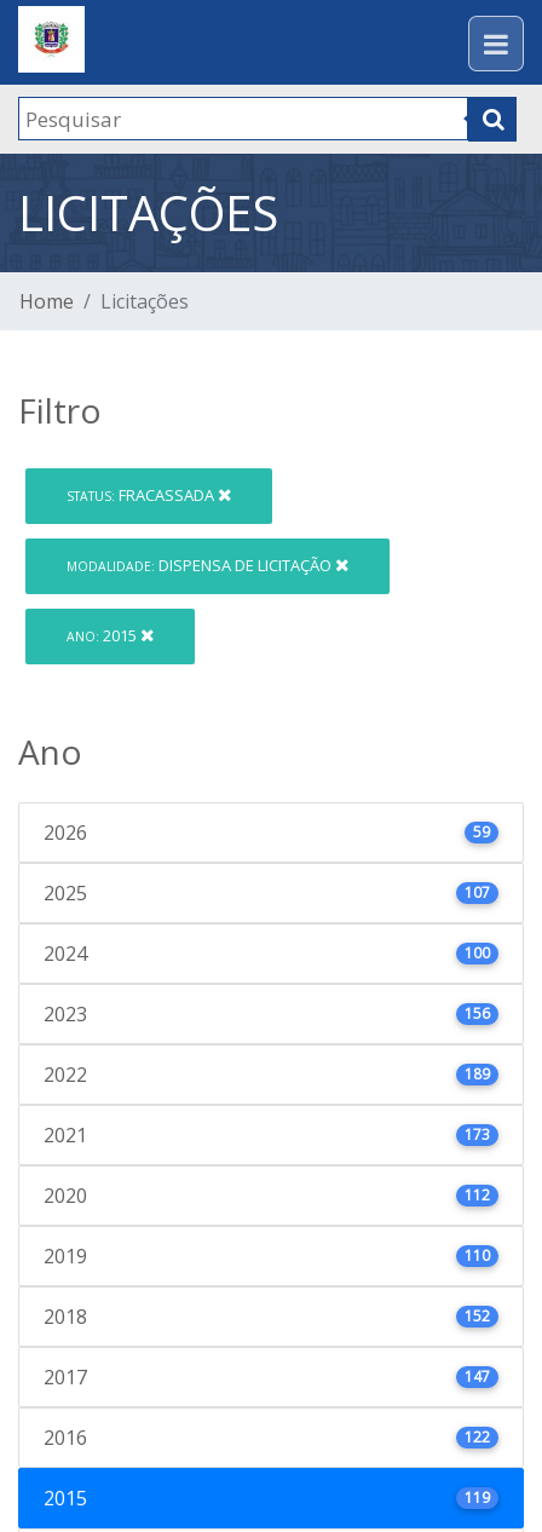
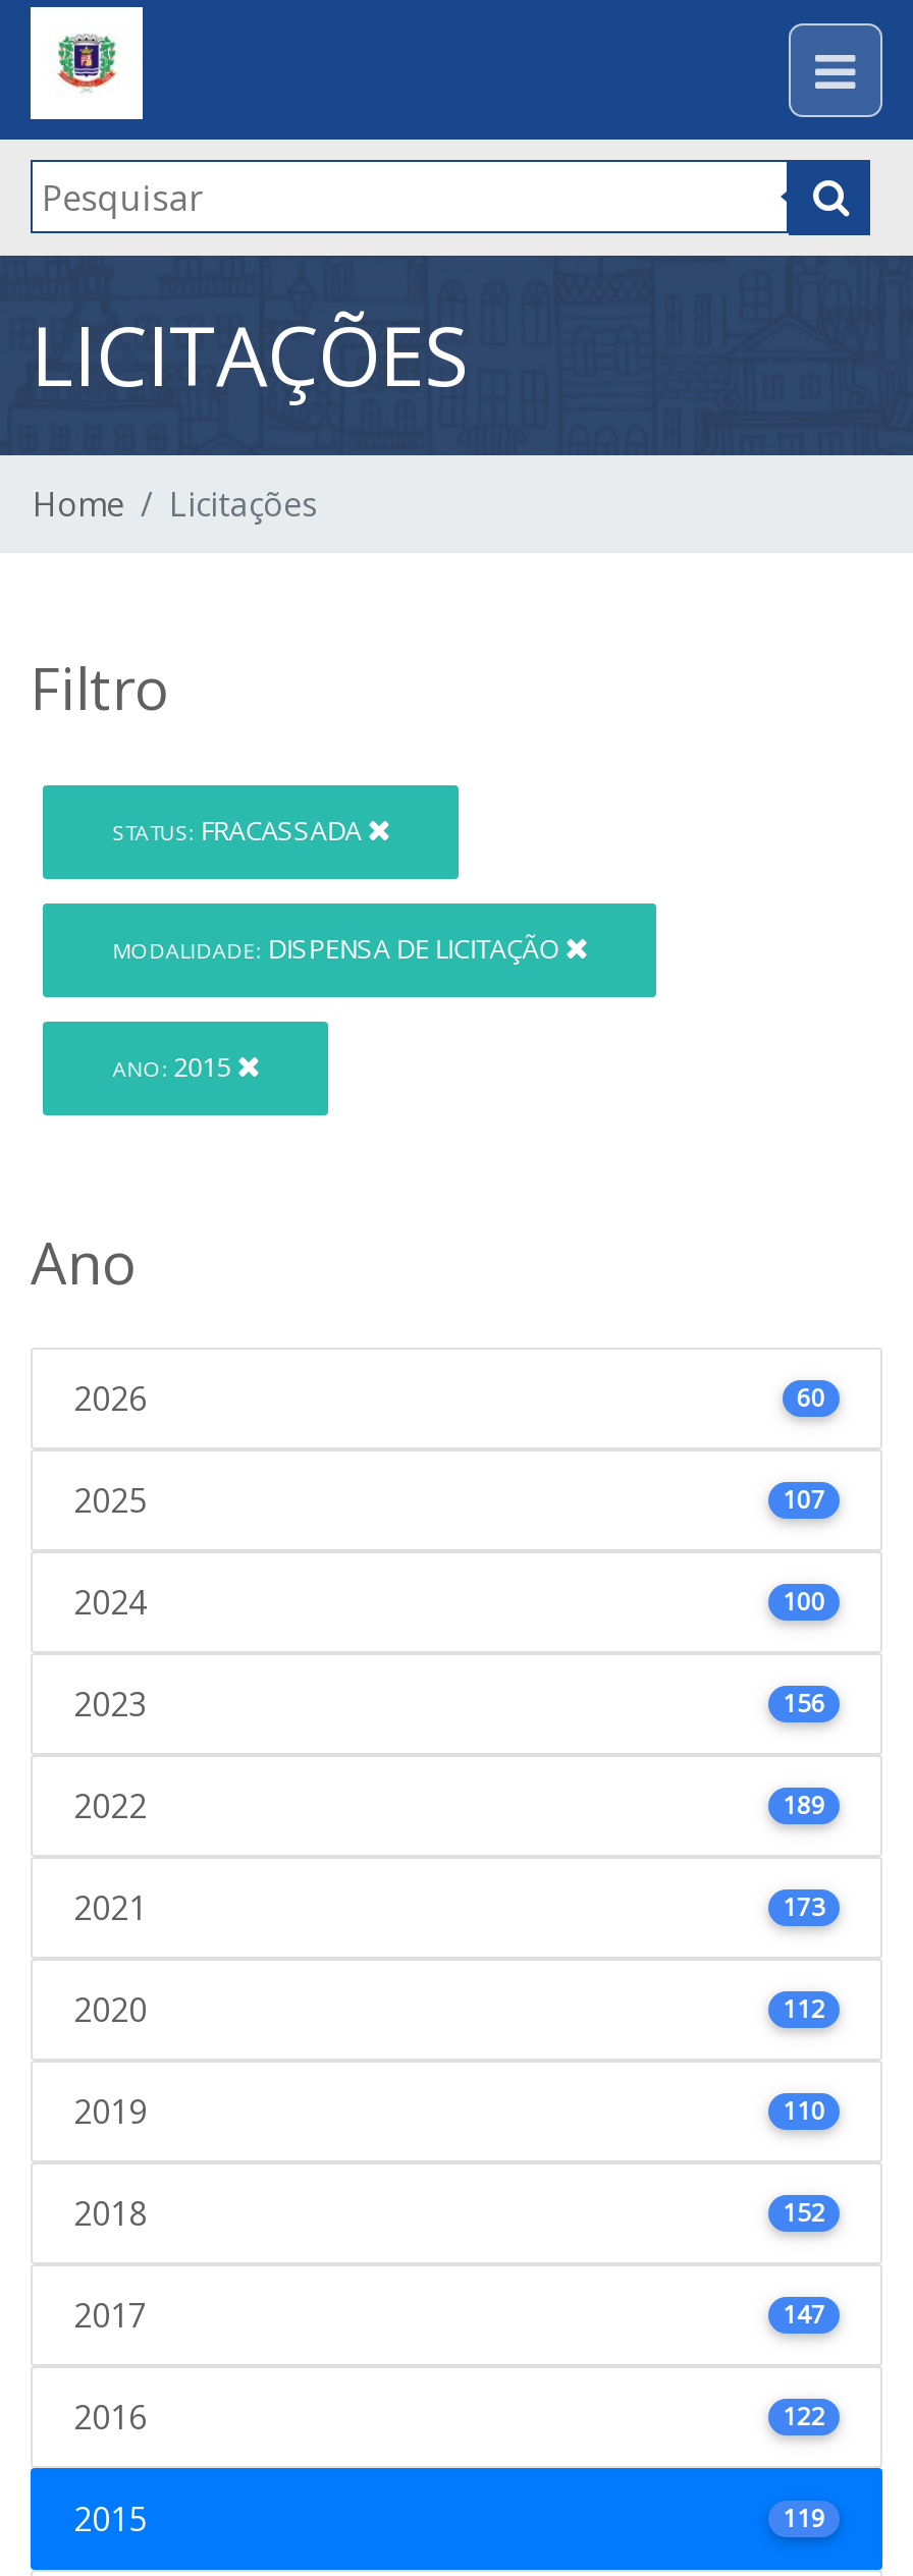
[473,821,490,842] 59 -> [796,1379,825,1414] 60

